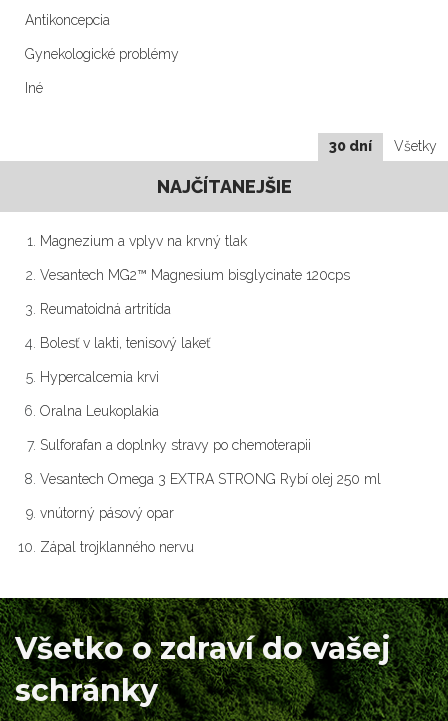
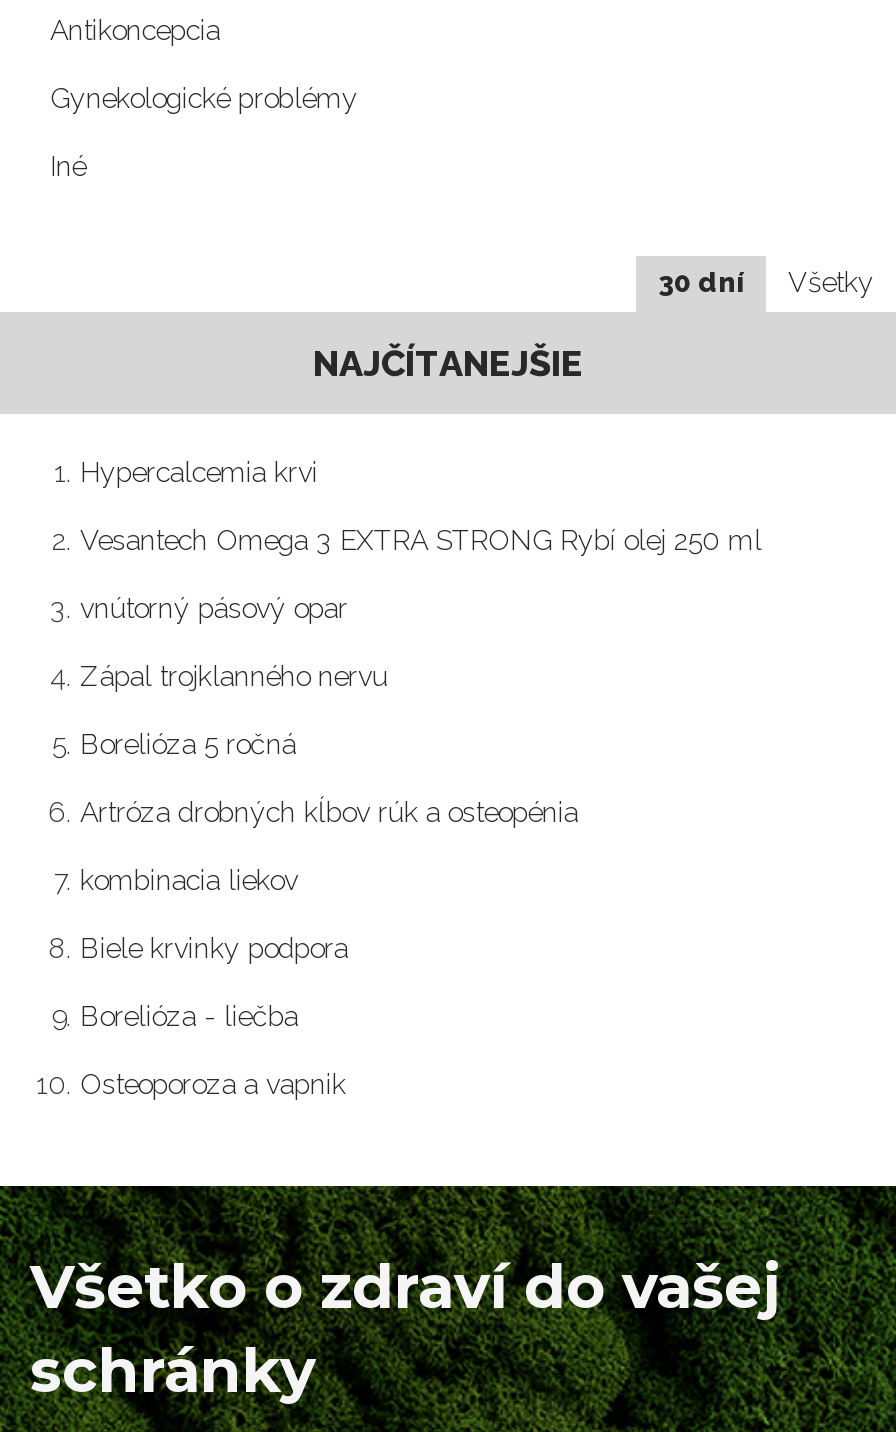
[40,233,350,351] Magnezium a vplyv na krvný tlak | Vesantech MG2™ Magnesium bisglycinate 120cps | Reumatoidná artritída | Bolesť v lakti, tenisový lakeť -> none
moved [40,369,159,385] -> [80,456,318,488]: Hypercalcemia krvi
[40,403,311,453] Oralna Leukoplakia | Sulforafan a doplnky stravy po chemoterapii -> none
moved [40,471,381,555] -> [80,524,762,692]: Vesantech Omega 3 EXTRA STRONG Rybí olej 250 ml | vnútorný pásový opar | Zápal trojklanného nervu
none -> [80,728,578,1100] Borelióza 5 ročná | Artróza drobných kĺbov rúk a osteopénia | kombinacia liekov | Biele krvinky podpora | Borelióza - liečba | Osteoporoza a vapnik

